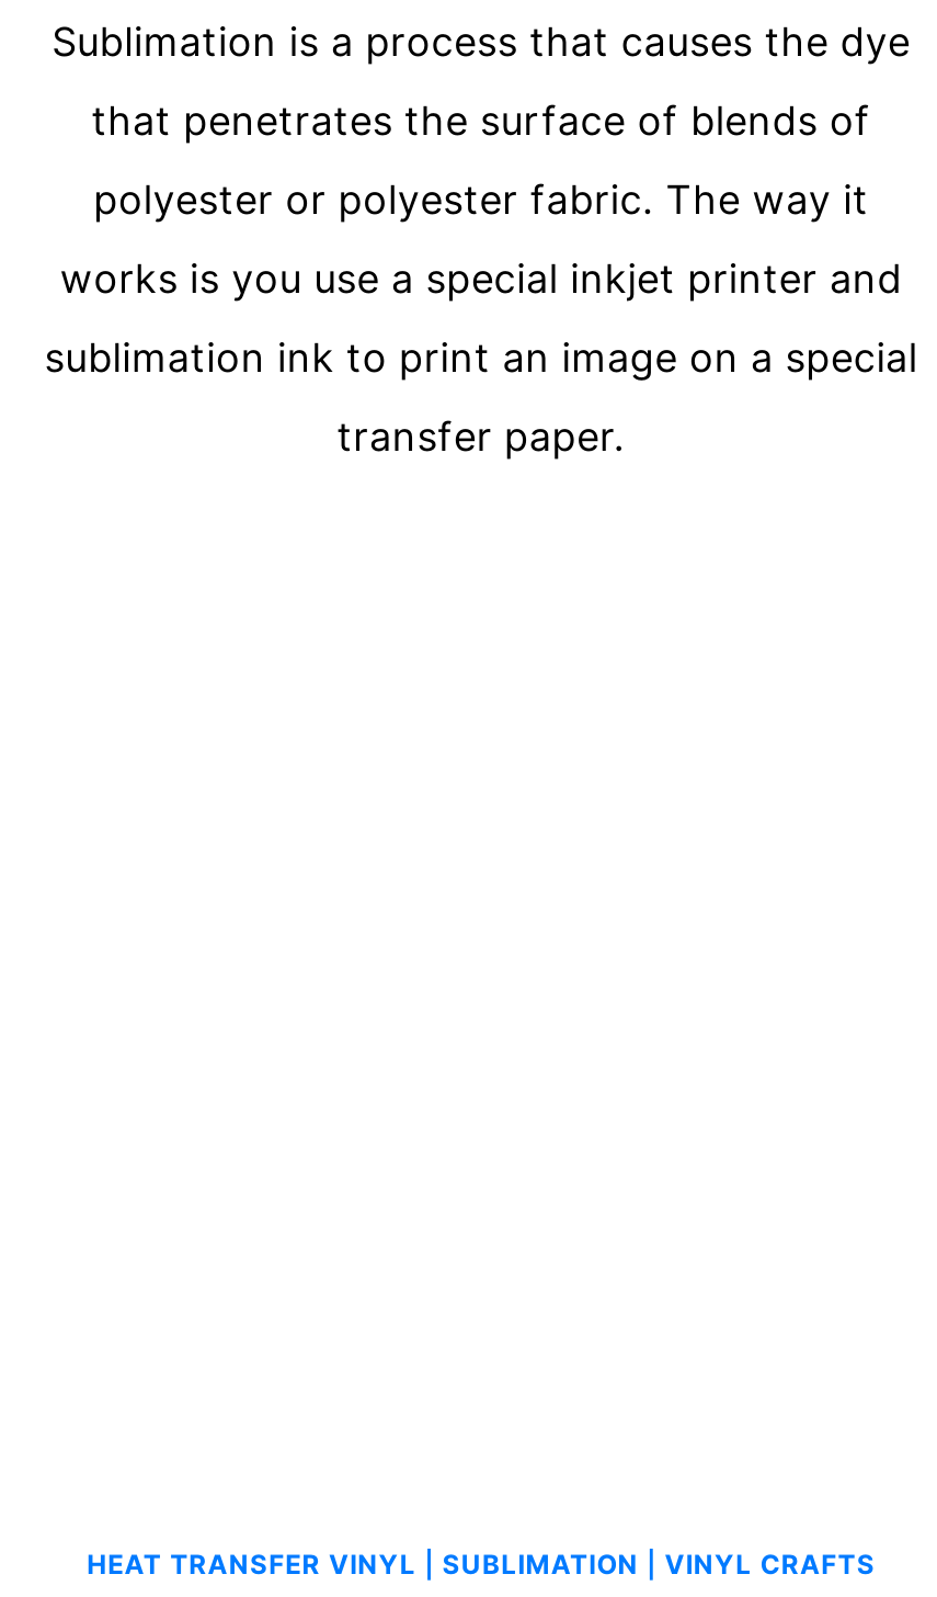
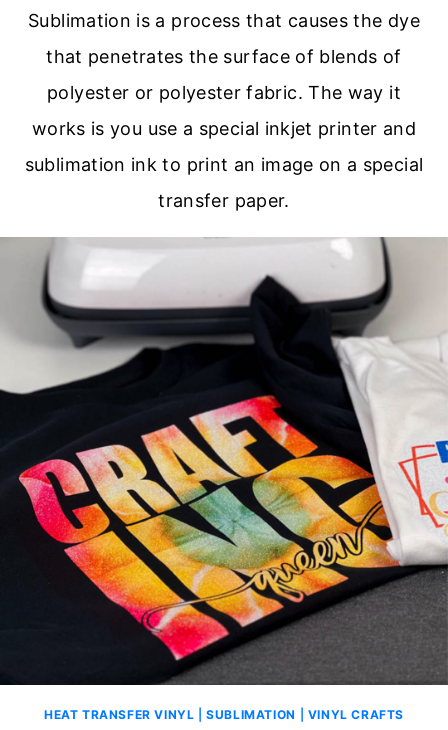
none -> [3,236,445,686] [image]

